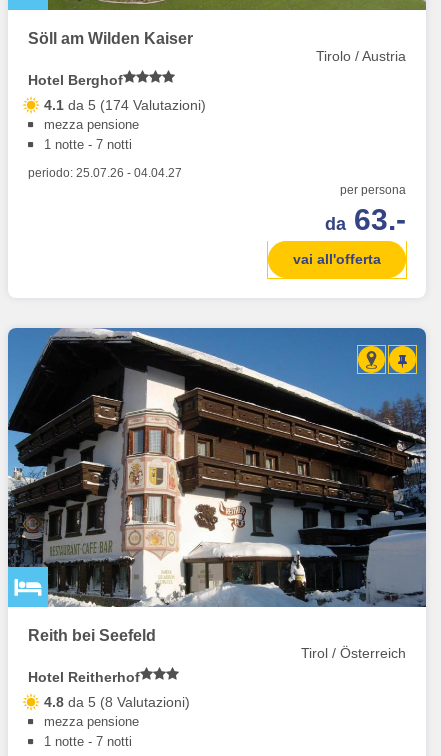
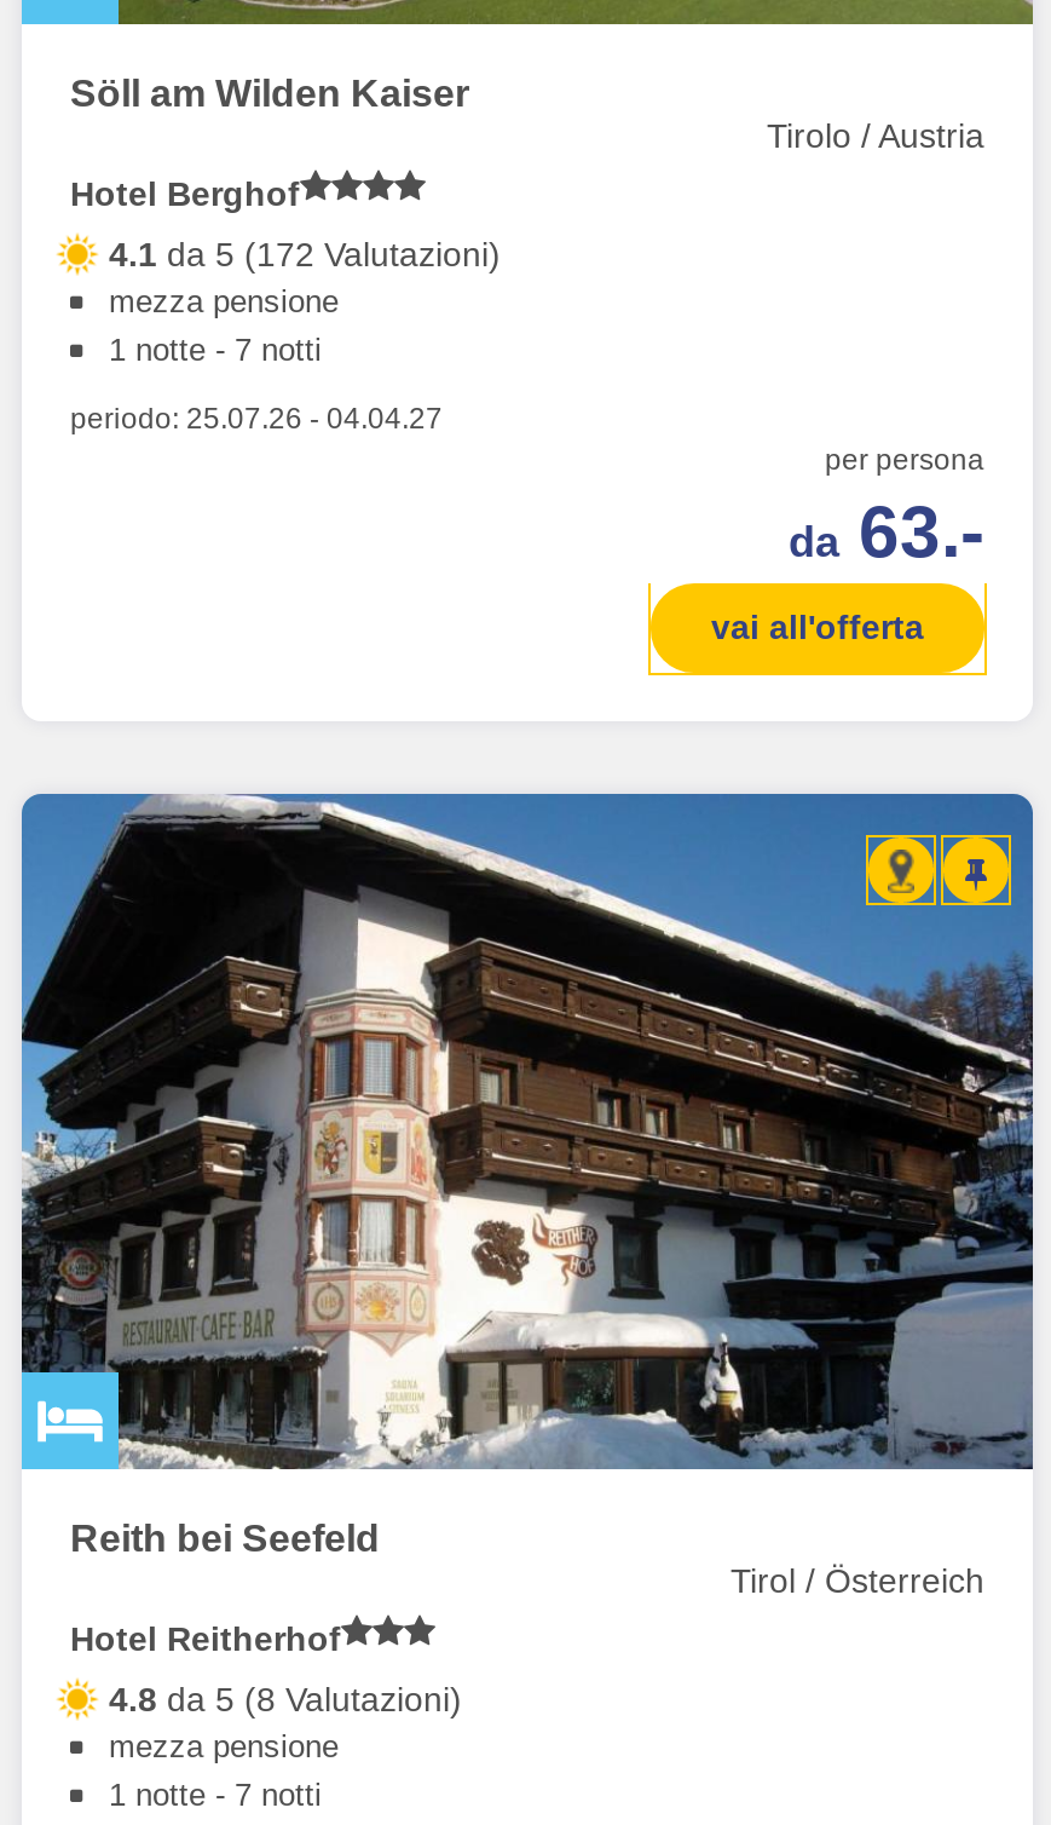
[44,97,206,113] 4.1 da 5 (174 Valutazioni) -> [109,235,501,274] 4.1 da 5 (172 Valutazioni)

